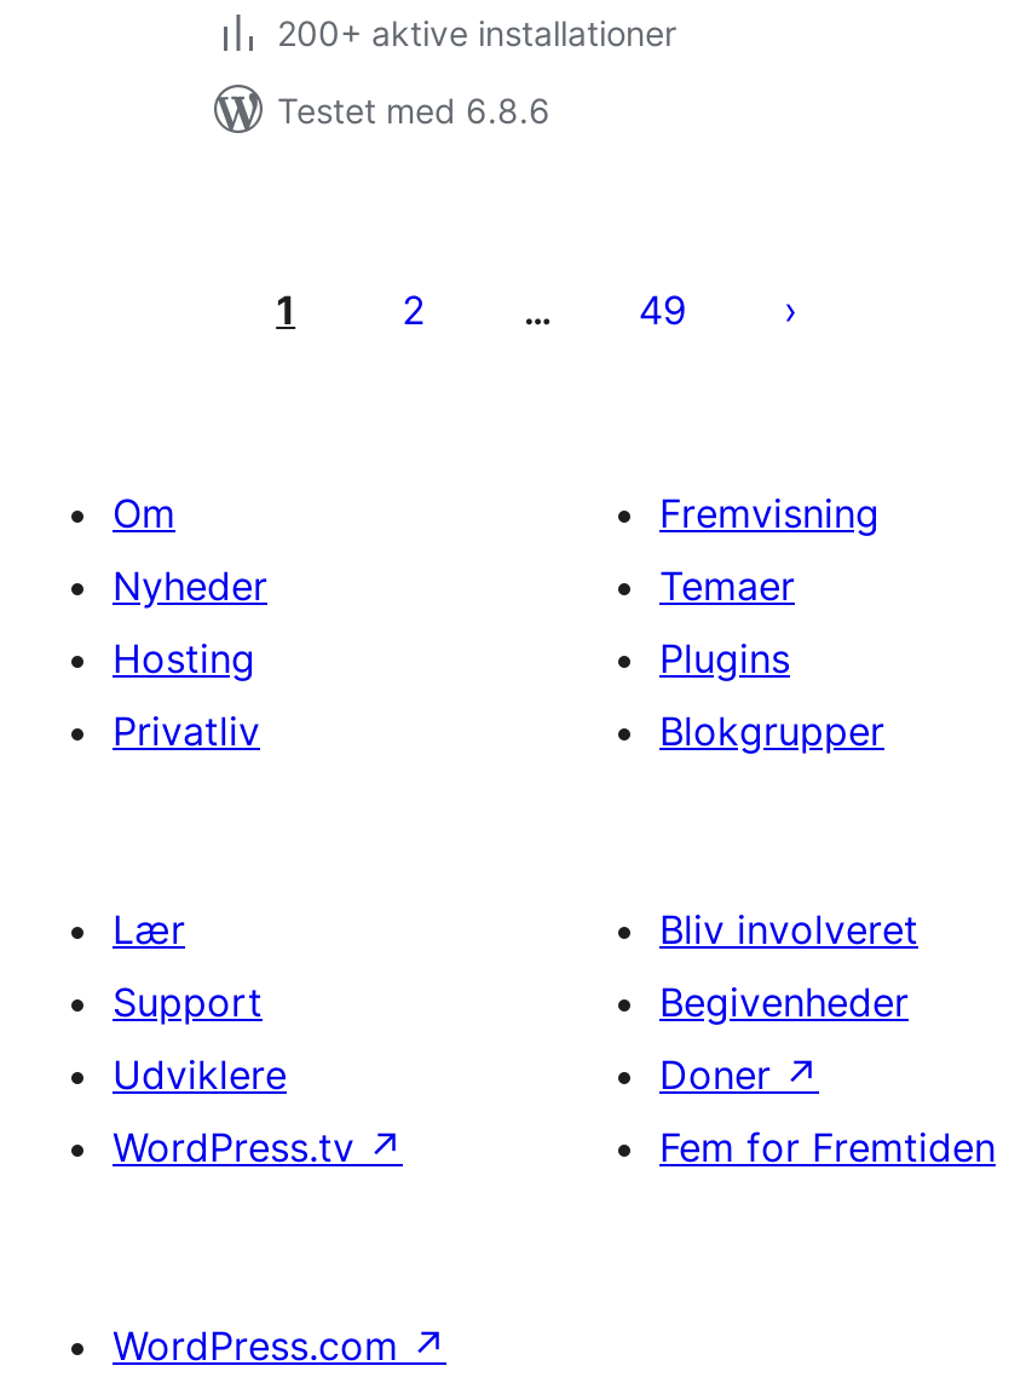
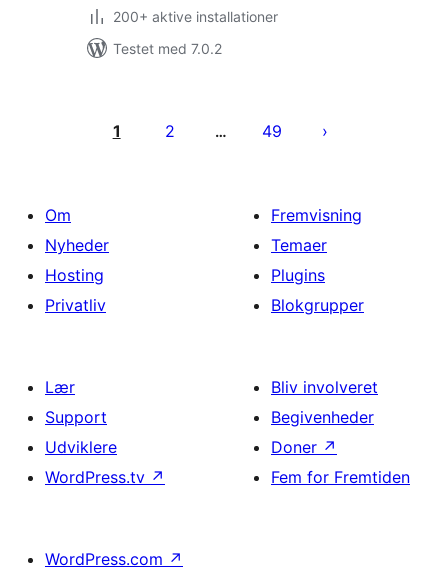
[277,90,550,131] Testet med 6.8.6 -> [113,40,222,57] Testet med 7.0.2

